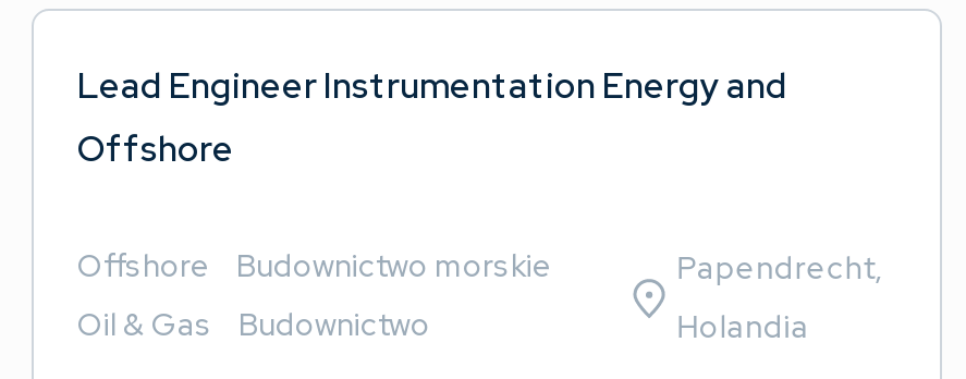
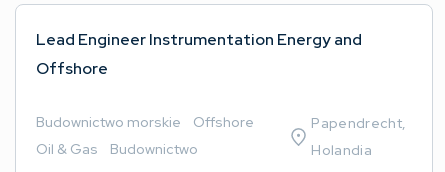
[77,246,572,285] Offshore / Budownictwo morskie / -> [36,113,263,131] Budownictwo morskie / Offshore /

